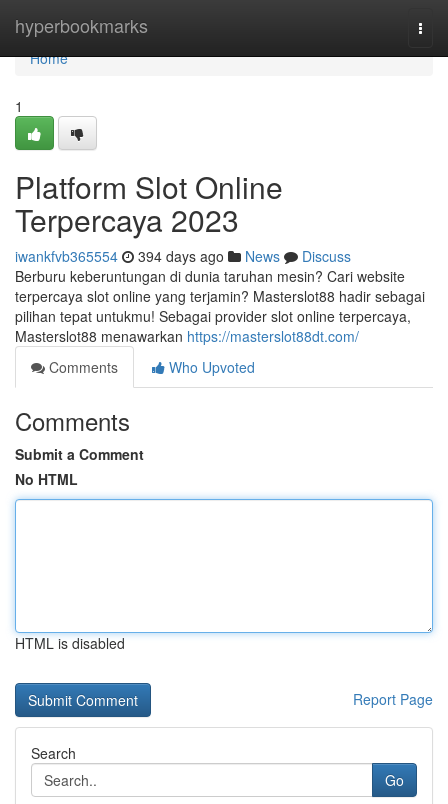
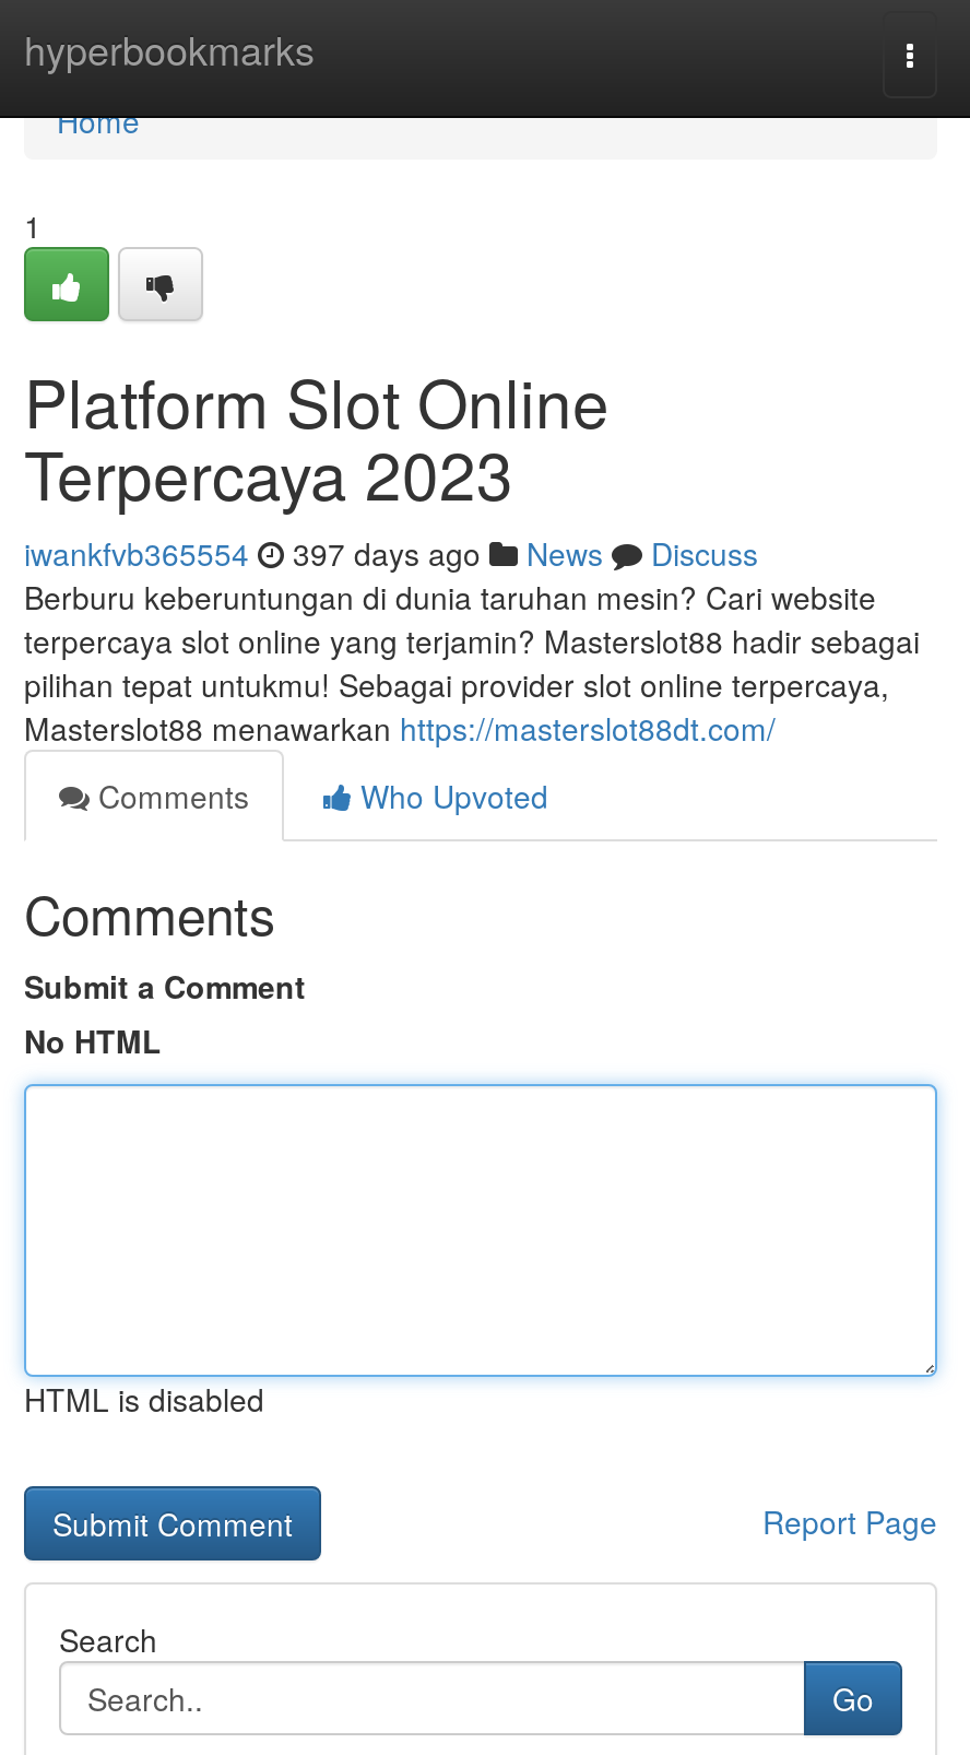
[15,246,351,266] iwankfvb365554 394 days ago News Discuss -> [24,531,758,575] iwankfvb365554 397 days ago News Discuss

